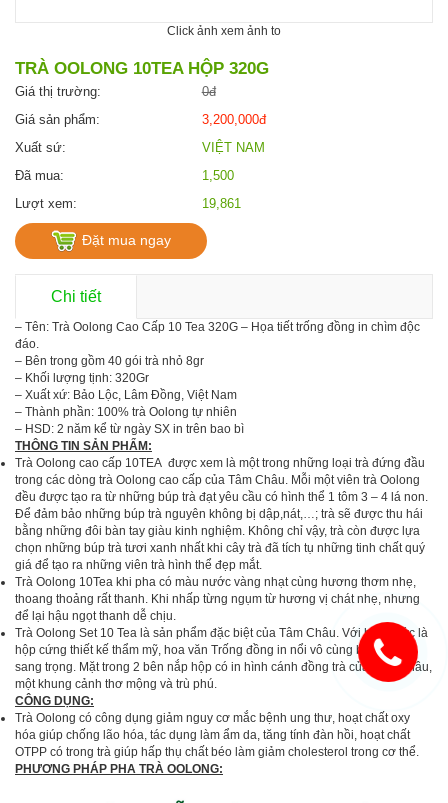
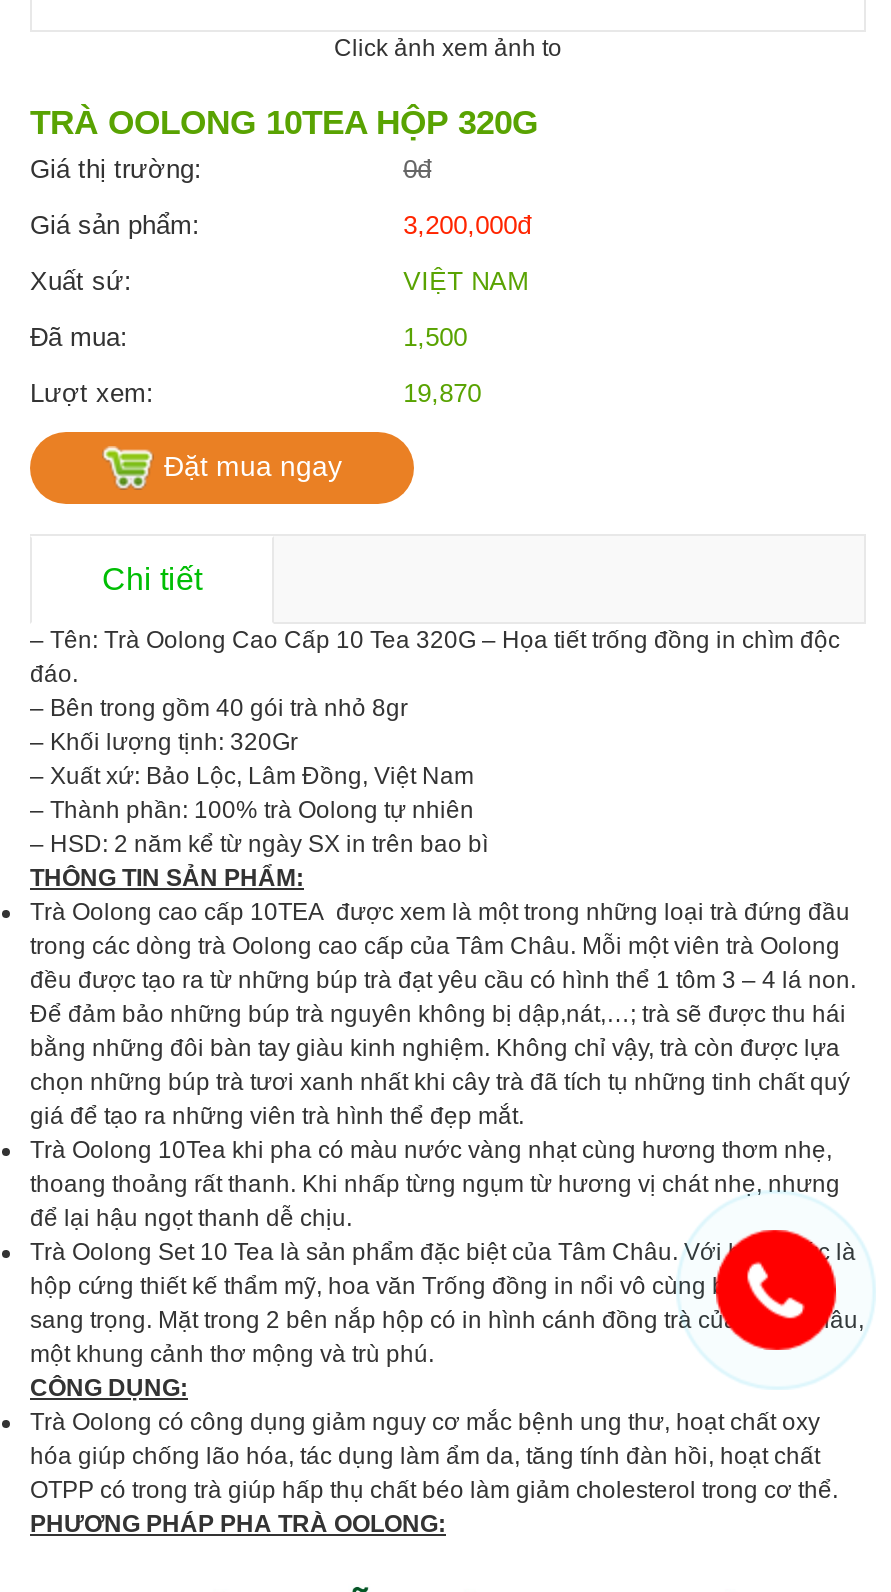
[202,196,241,211] 19,861 -> [403,378,481,408] 19,870

